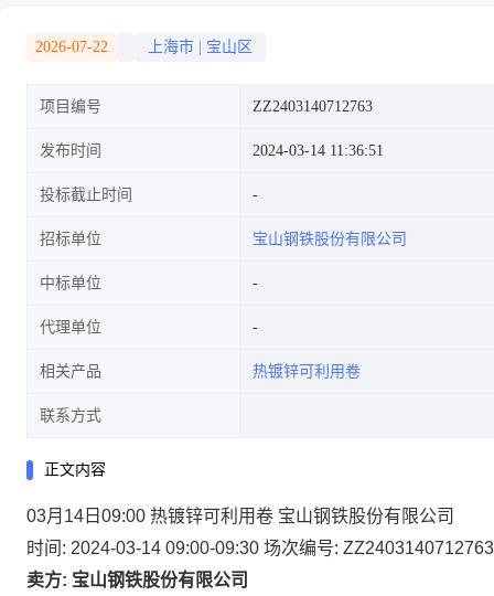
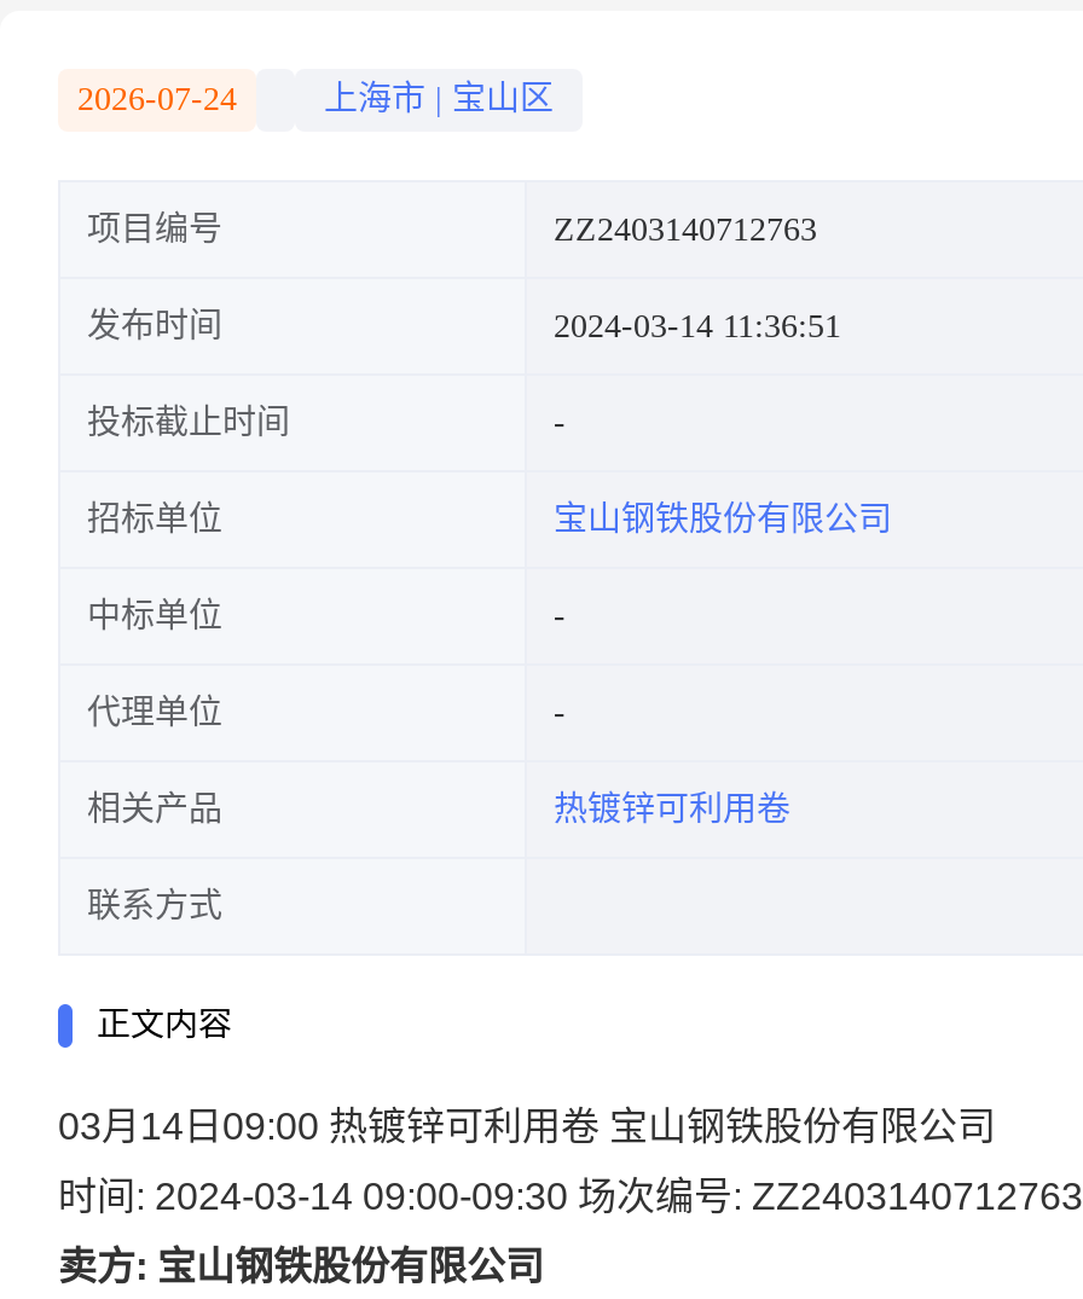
[35,39,108,55] 2026-07-22 -> [77,81,237,117] 2026-07-24

